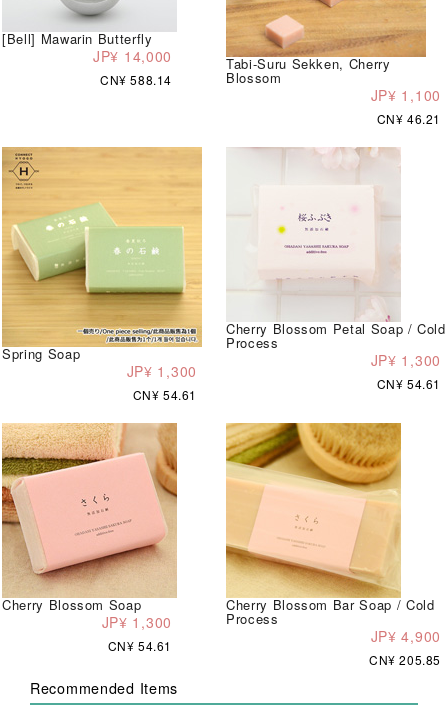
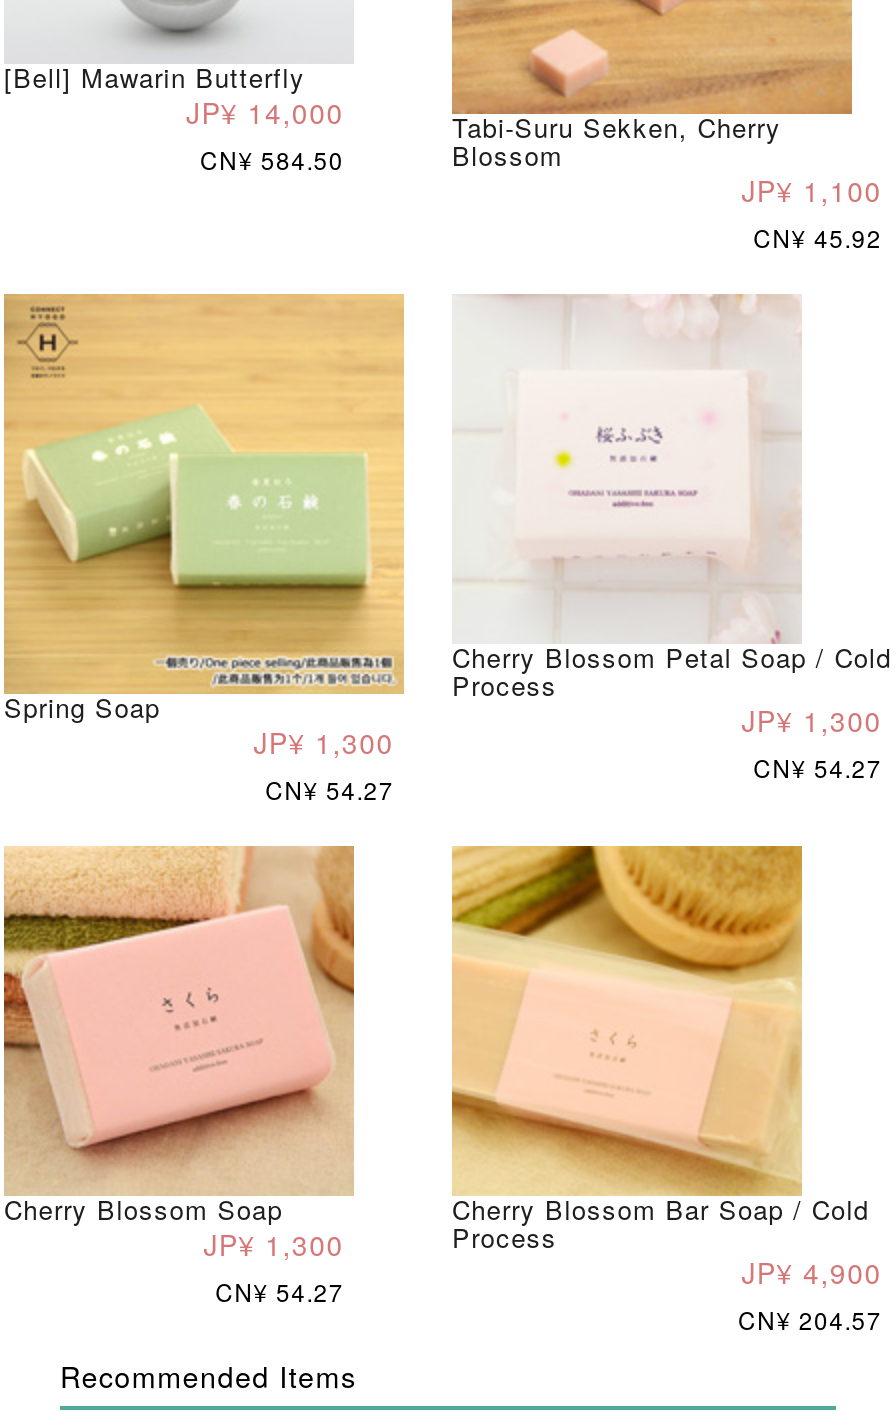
[100,71,172,88] CN¥ 588.14 -> [200,141,344,175] CN¥ 584.50
[377,110,441,127] CN¥ 46.21 -> [753,219,882,253] CN¥ 45.92
[377,375,441,392] CN¥ 54.61 -> [753,749,882,783] CN¥ 54.27
[133,386,197,403] CN¥ 54.61 -> [265,771,394,805] CN¥ 54.27
[108,637,172,654] CN¥ 54.61 -> [215,1273,344,1307] CN¥ 54.27
[369,651,441,668] CN¥ 205.85 -> [738,1301,882,1335] CN¥ 204.57

